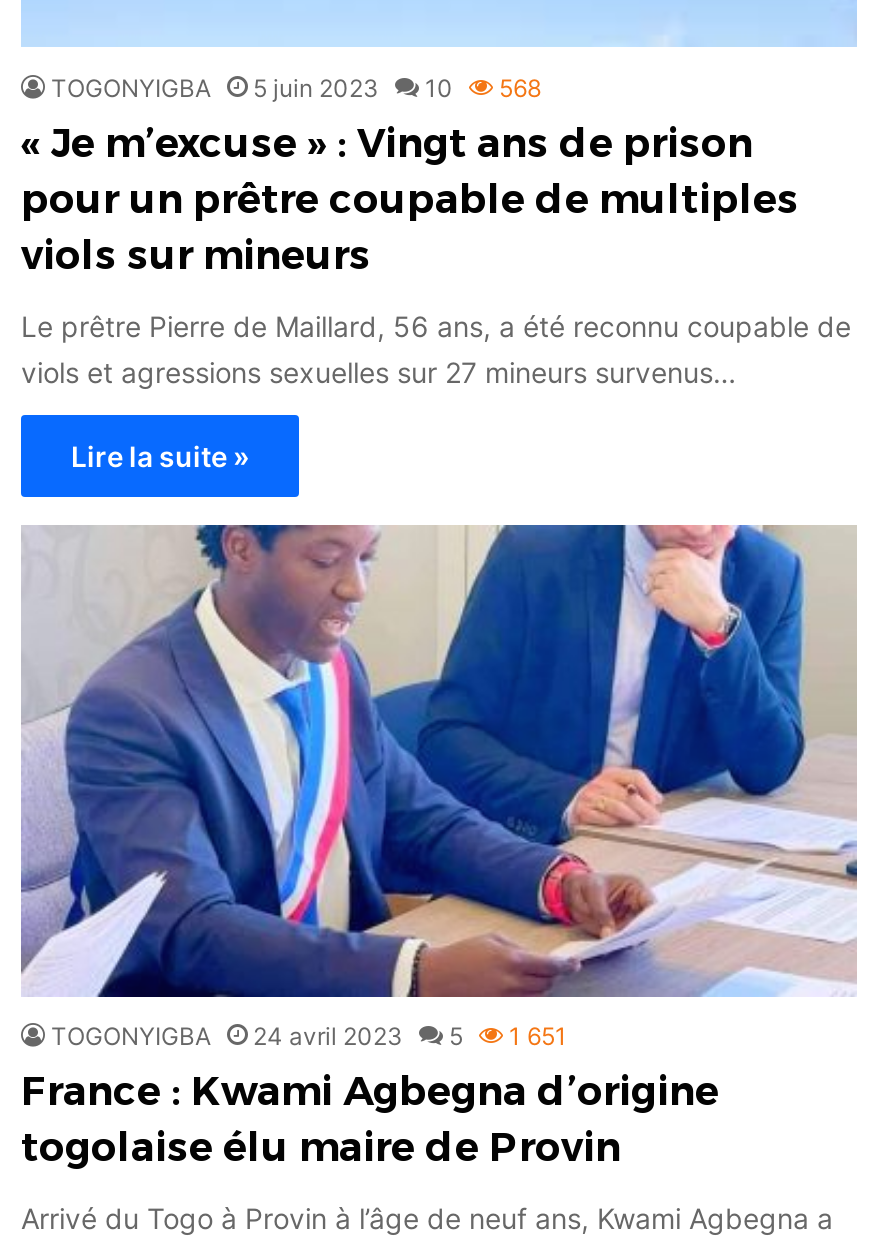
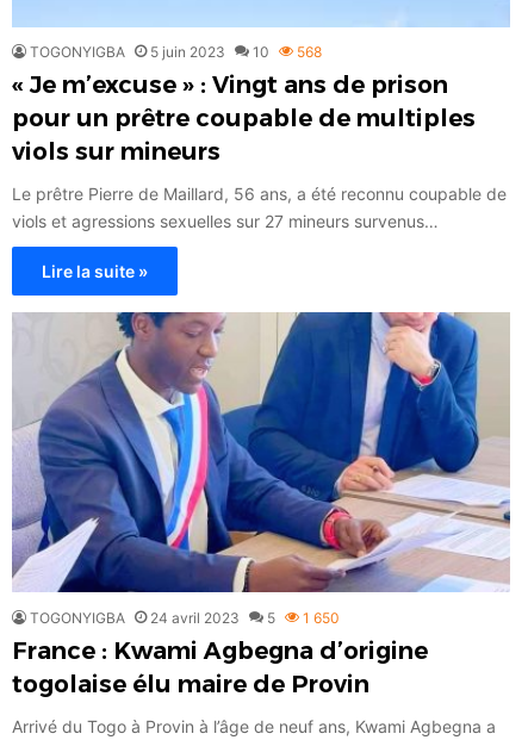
[51,1022,567,1052] TOGONYIGBA 24 avril 2023 5 1 651 -> [30,609,340,627] TOGONYIGBA 24 avril 2023 5 1 650

